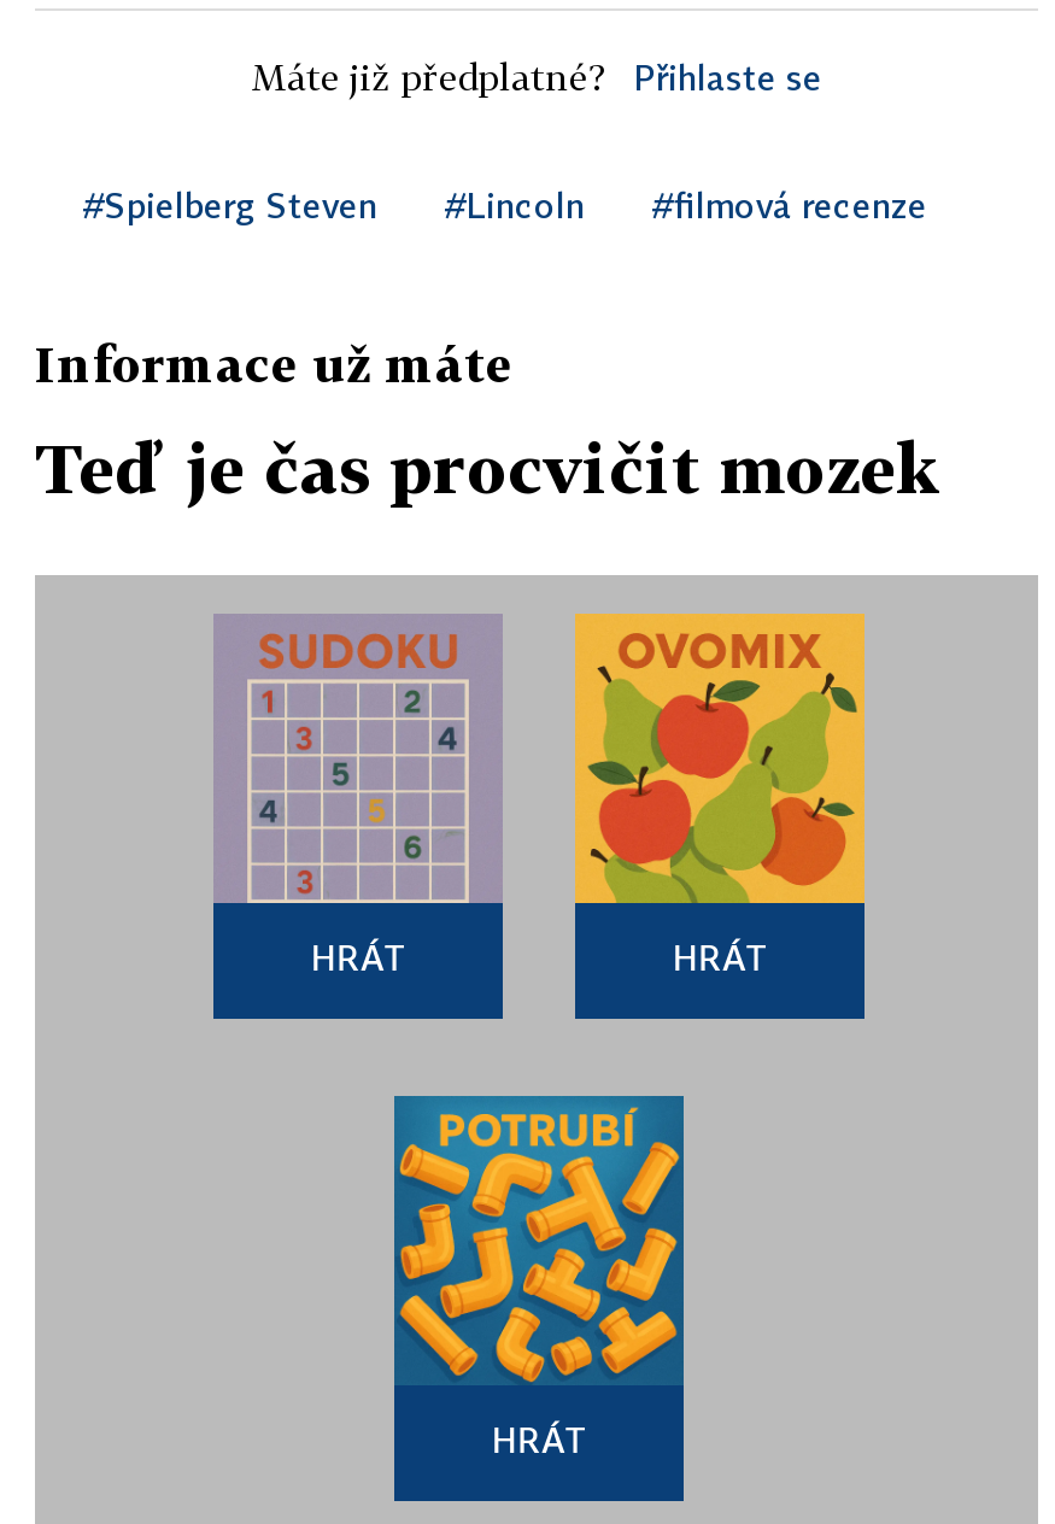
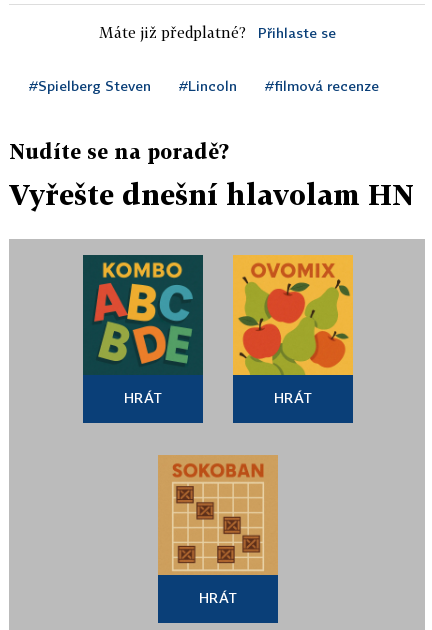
[35,334,512,392] Informace už máte -> [9,139,229,163] Nudíte se na poradě?
[35,428,942,508] Teď je čas procvičit mozek -> [9,178,414,211] Vyřešte dnešní hlavolam HN
[213,614,503,905] [image] -> [82,254,204,375] [image]
[392,1094,686,1385] [image] -> [158,455,278,576] [image]

